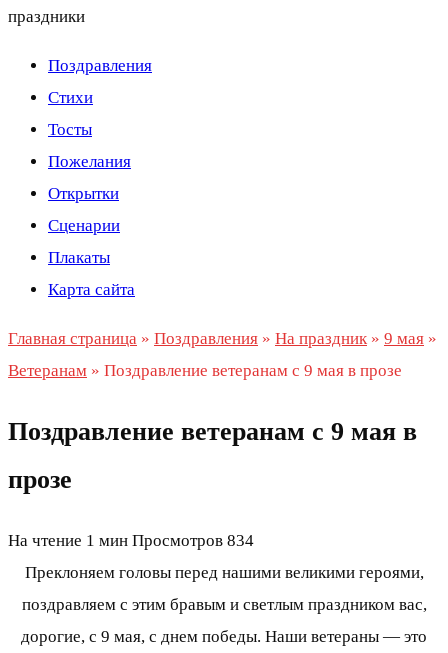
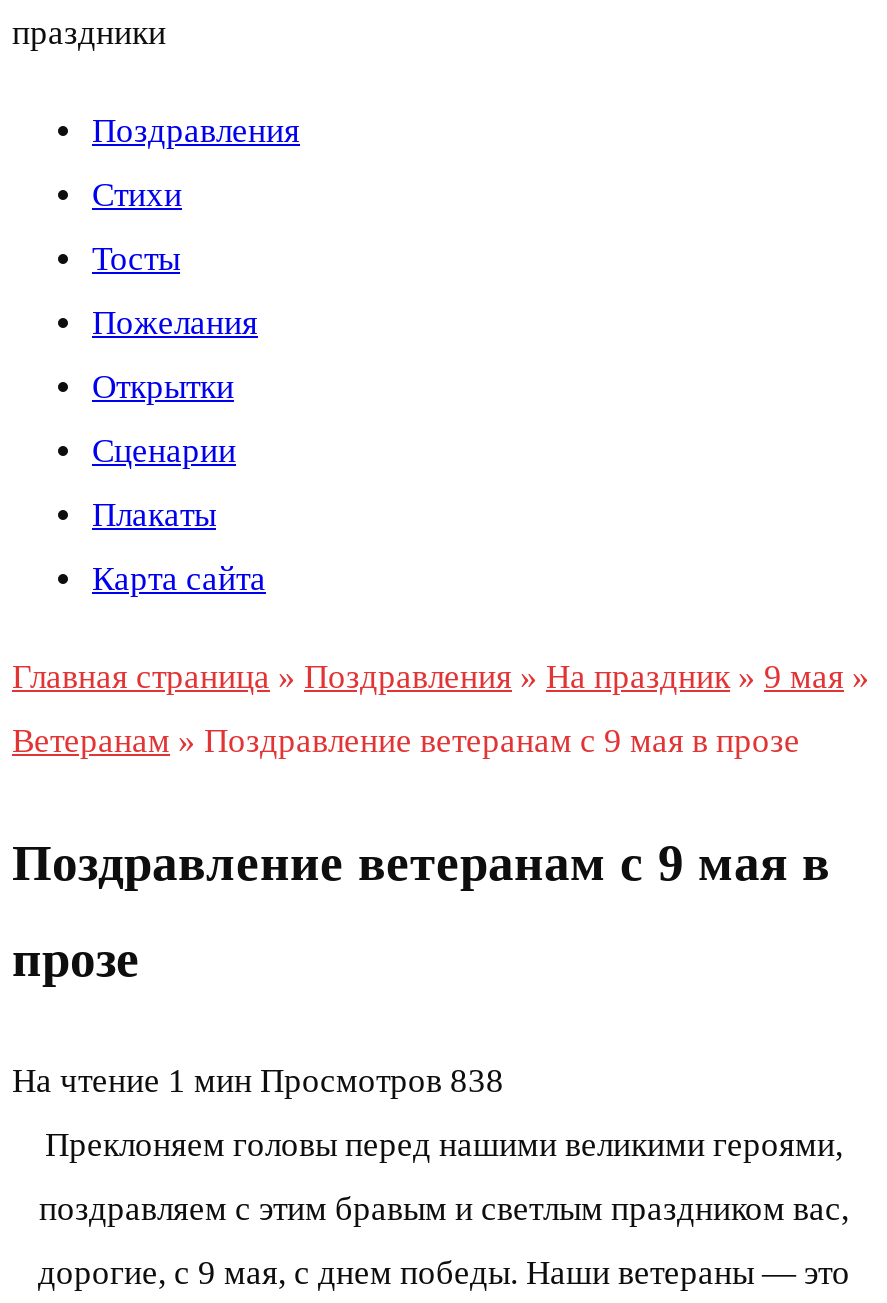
[8,531,254,550] На чтение 1 мин Просмотров 834 -> [12,1063,504,1101] На чтение 1 мин Просмотров 838

